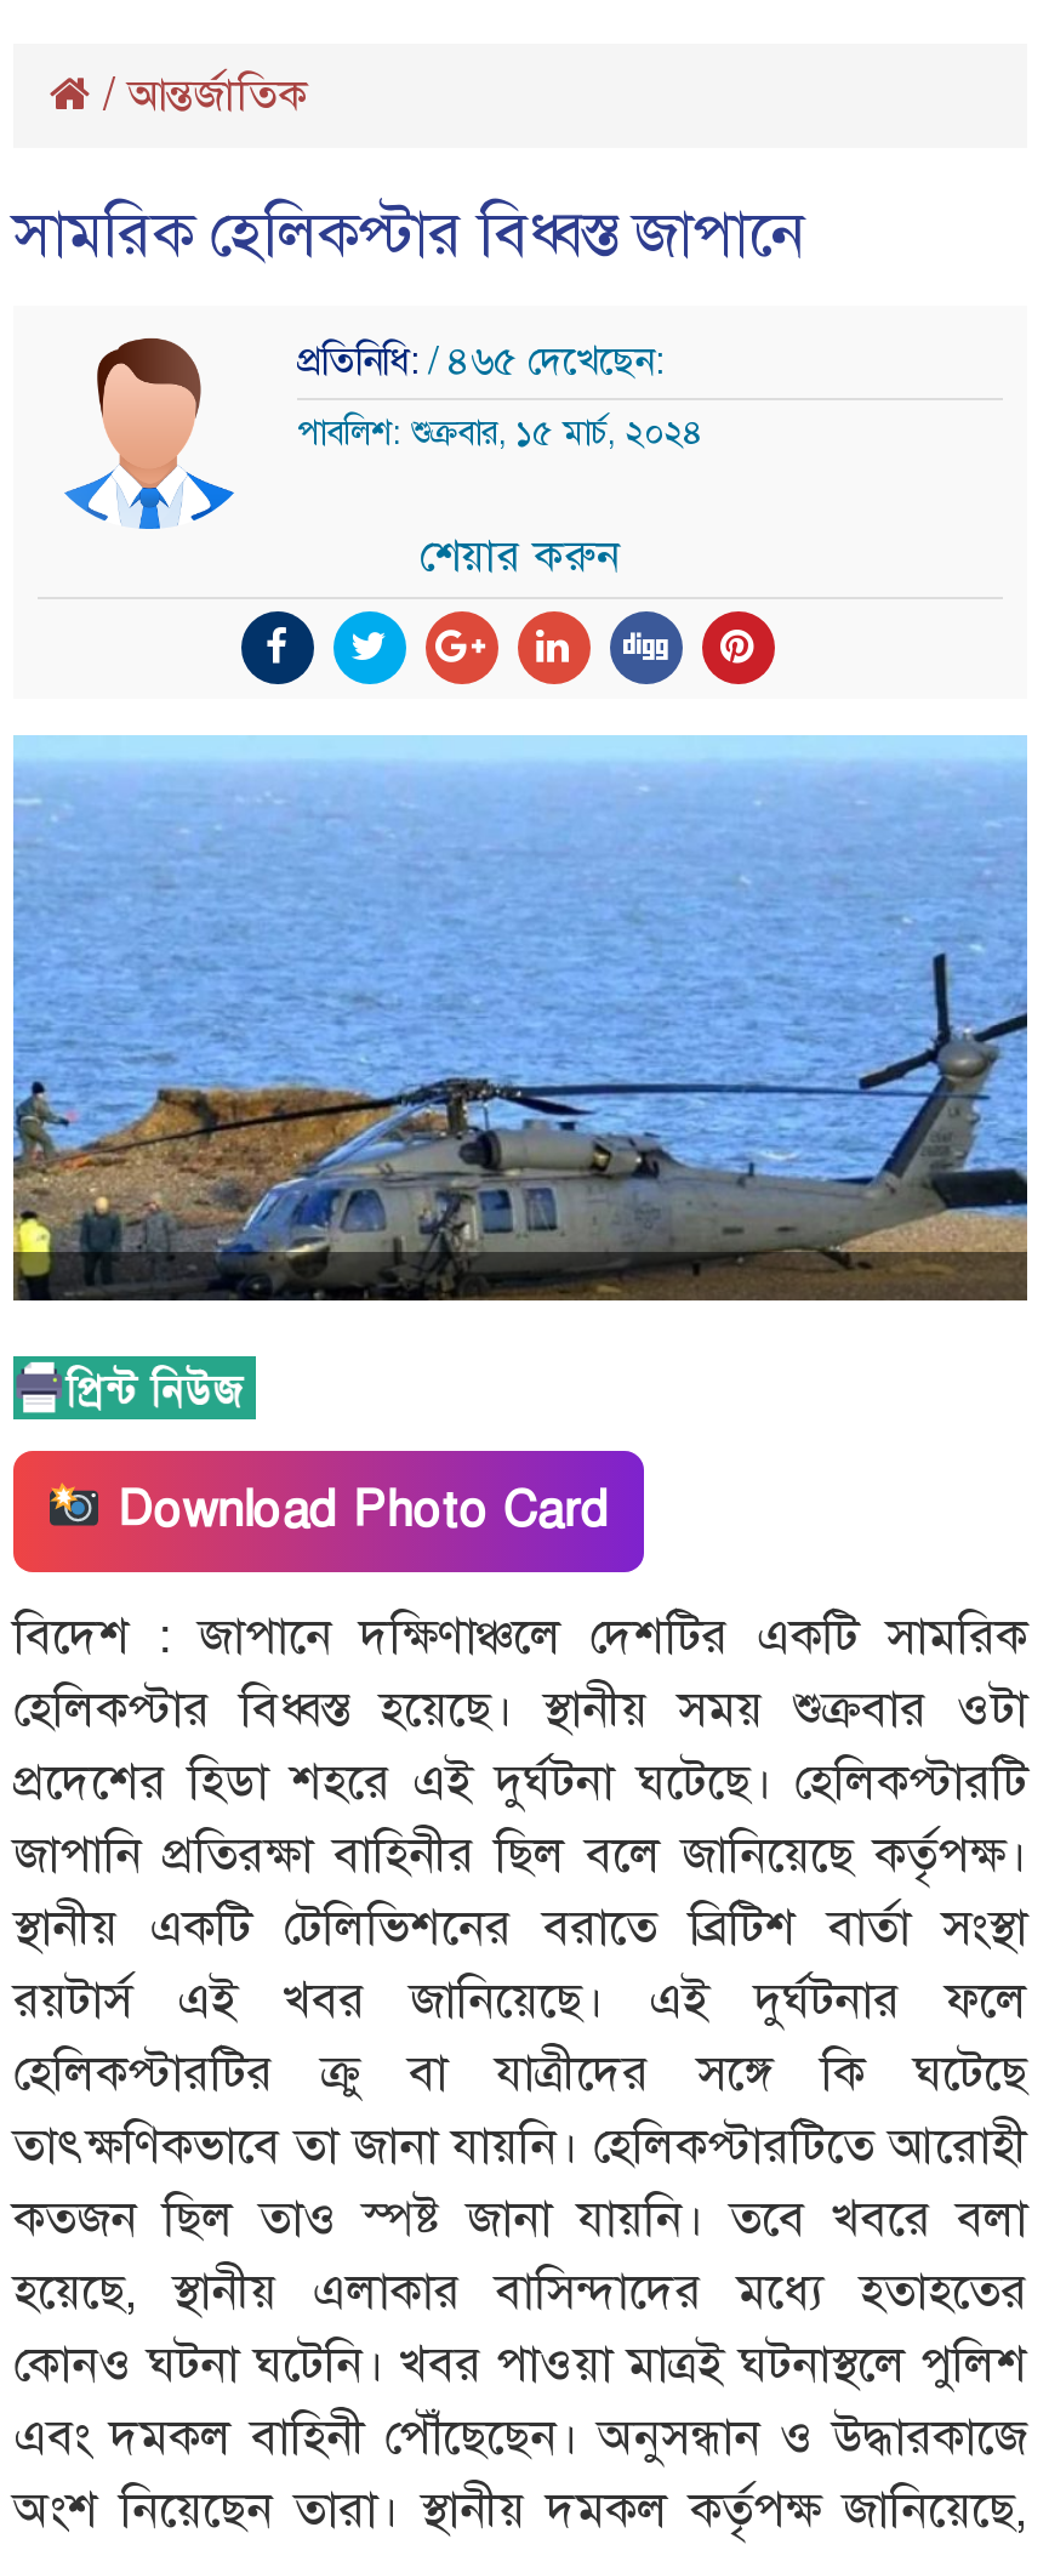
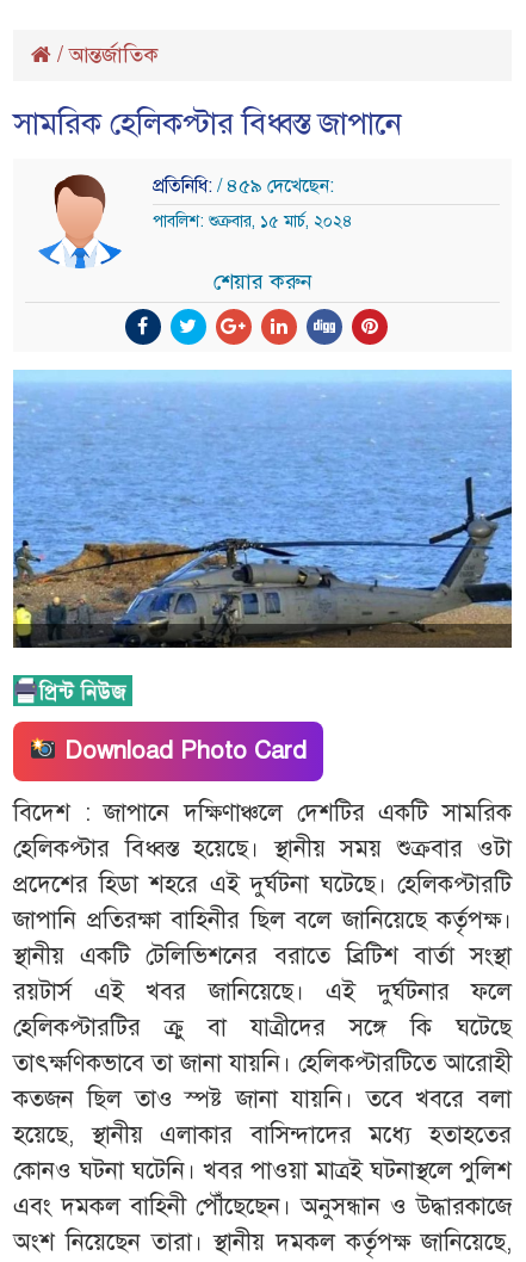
[297,337,663,385] প্রতিনিধি: / ৪৬৫ দেখেছেন: -> [153,174,334,198] প্রতিনিধি: / ৪৫৯ দেখেছেন:

